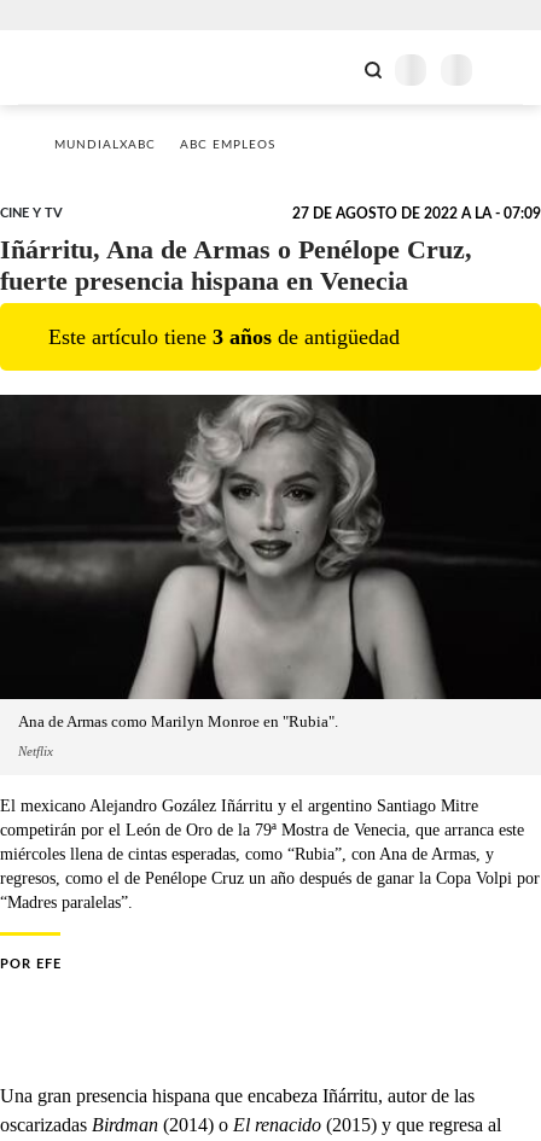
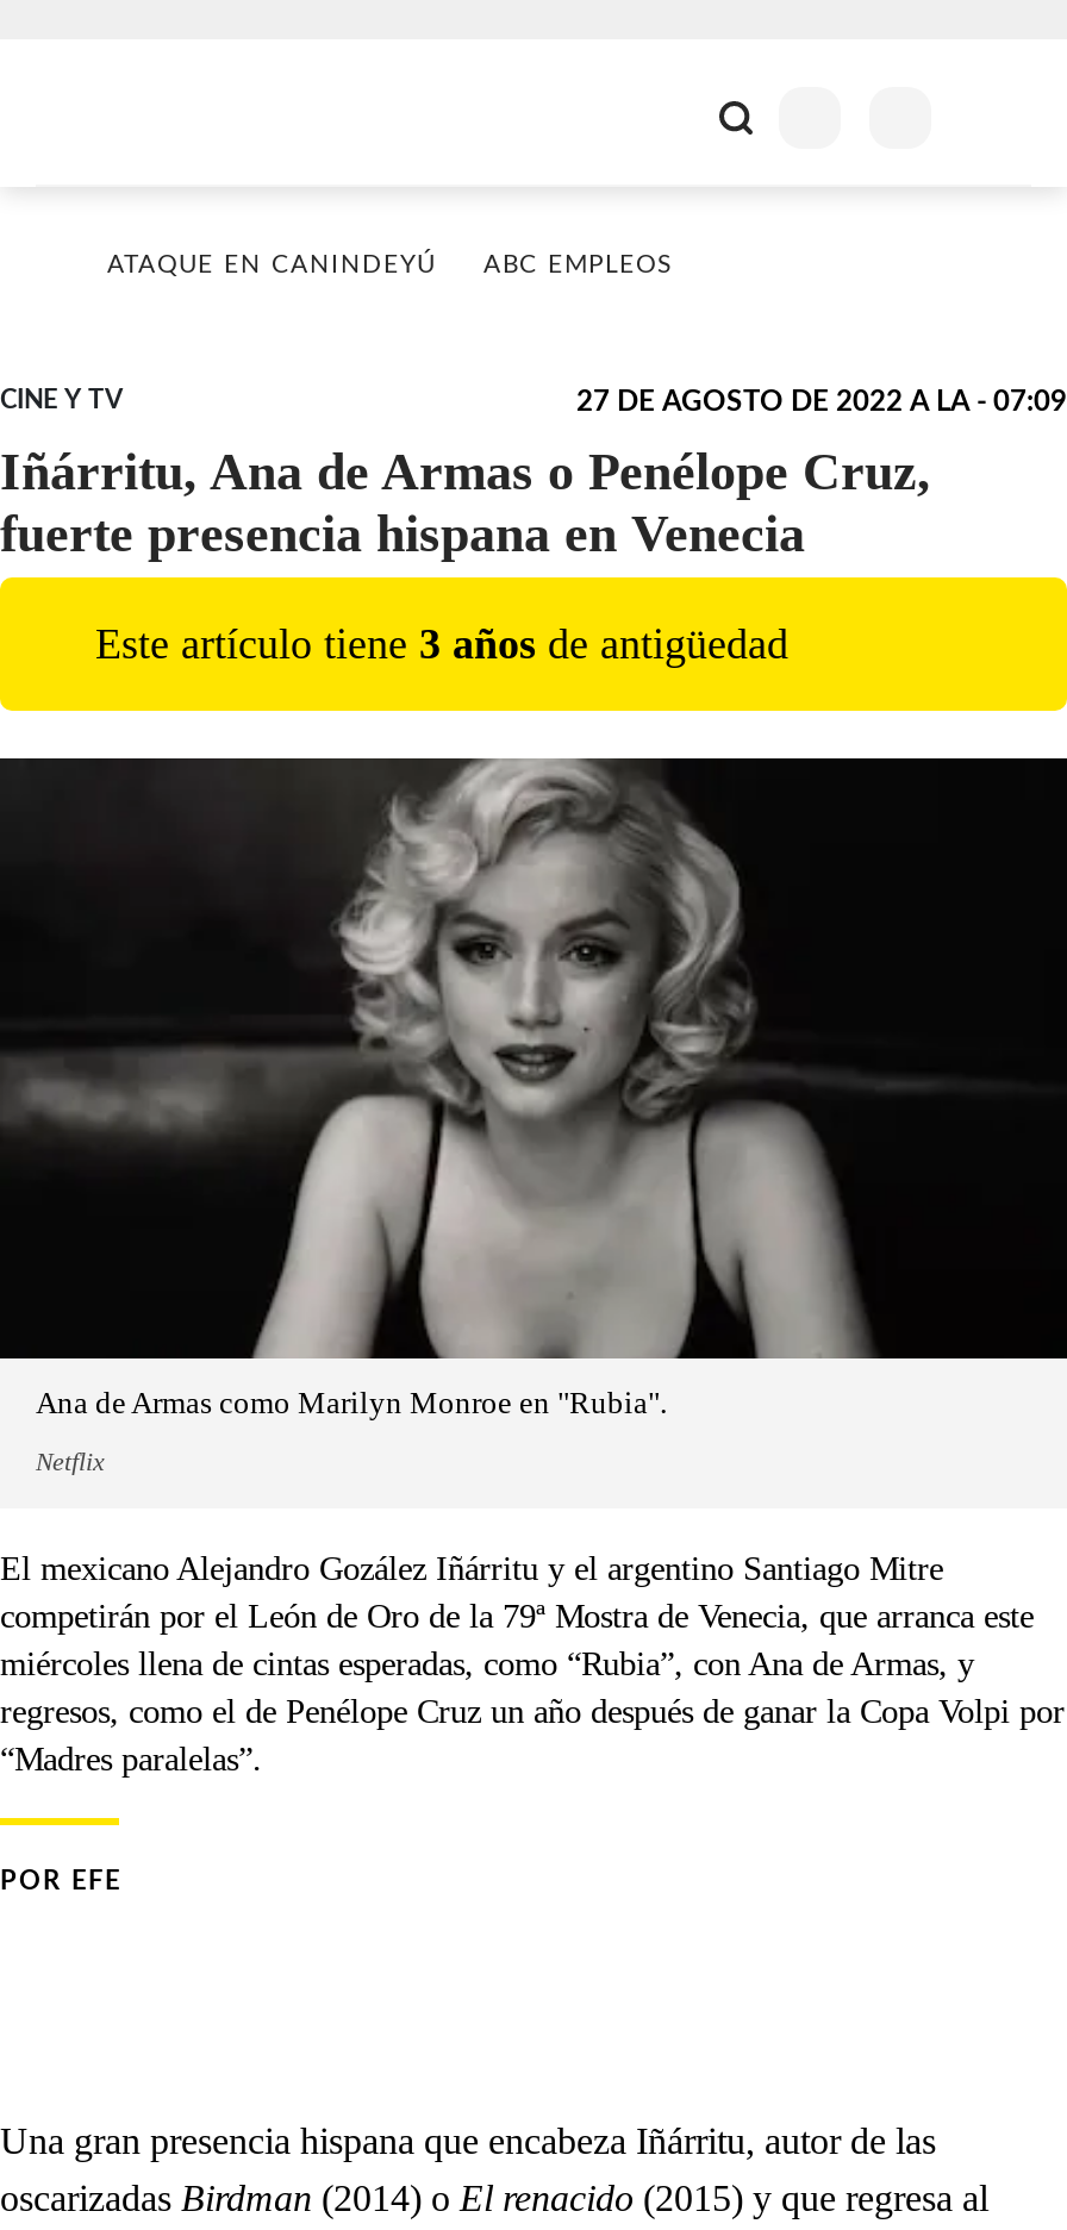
[54,139,156,151] MUNDIALXABC -> [107,254,436,277] ATAQUE EN CANINDEYÚ

